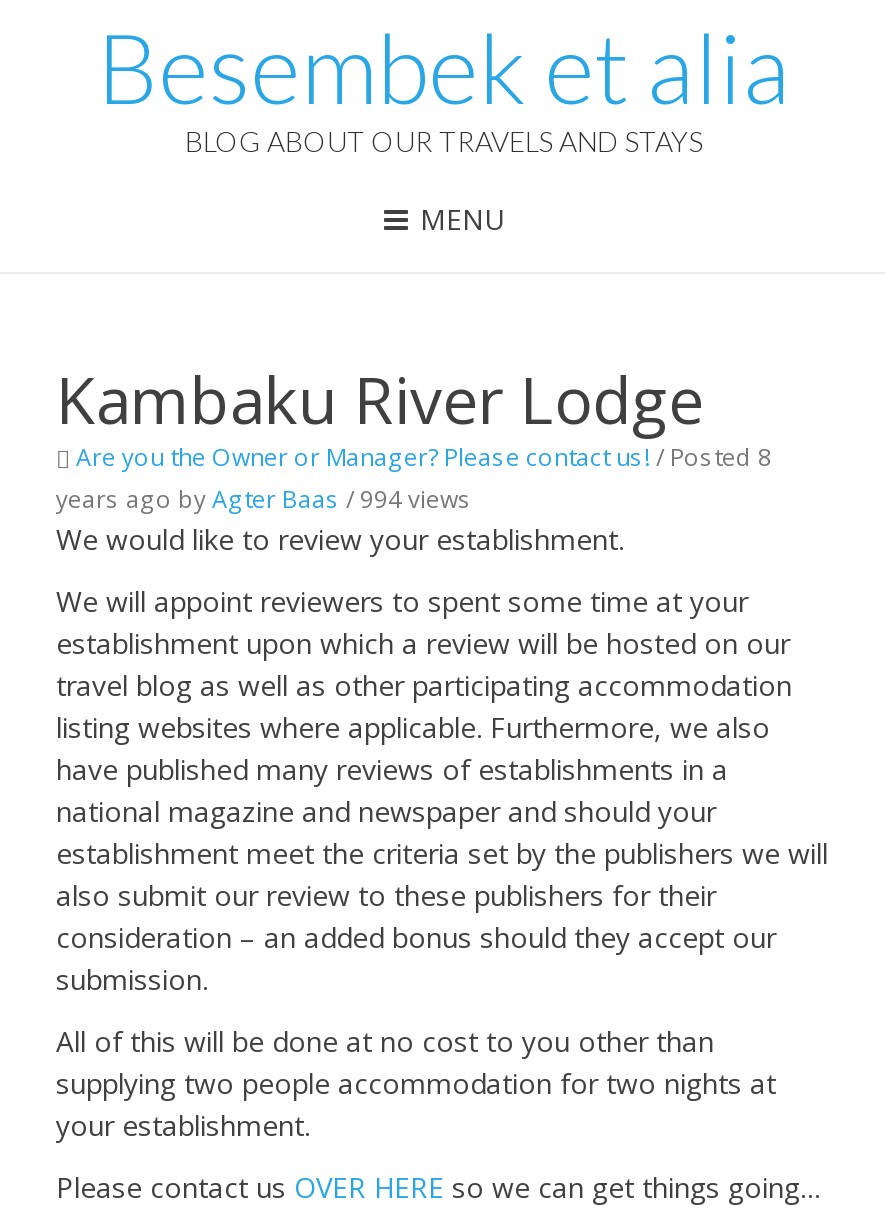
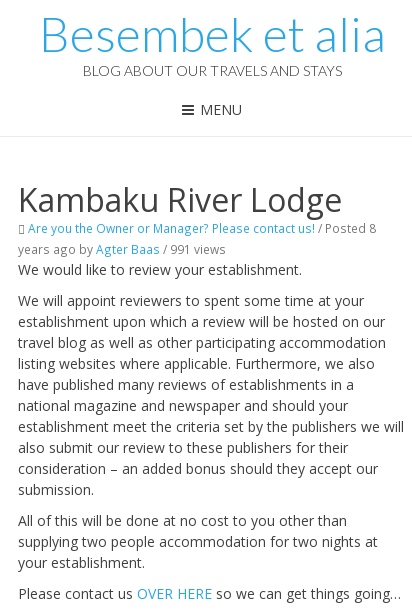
[56,482,472,514] years ago by Agter Baas / 994 views -> [18,241,226,257] years ago by Agter Baas / 991 views

